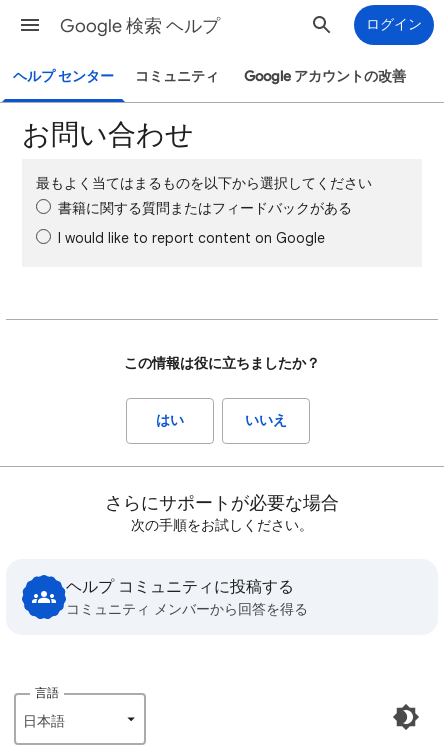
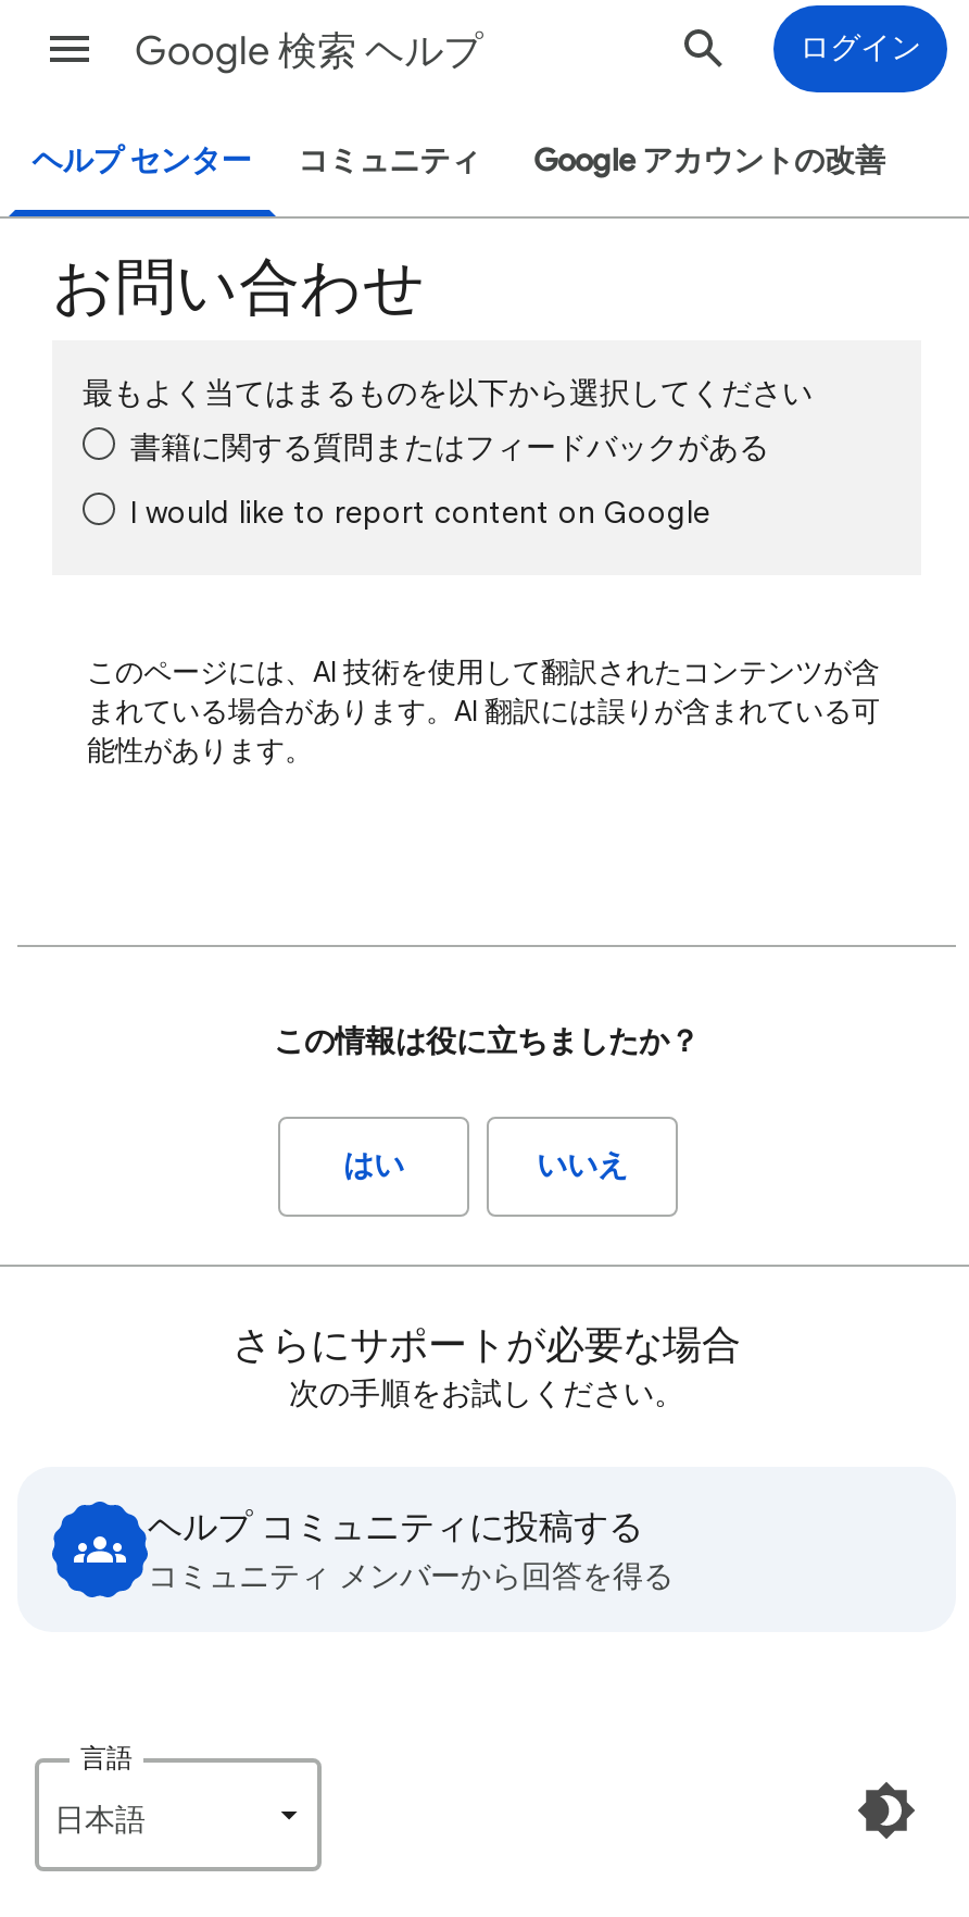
none -> [87,653,880,769] このページには、AI 技術を使用して翻訳されたコンテンツが含 | まれている場合があります。AI 翻訳には誤りが含まれている可 | 能性があります。

